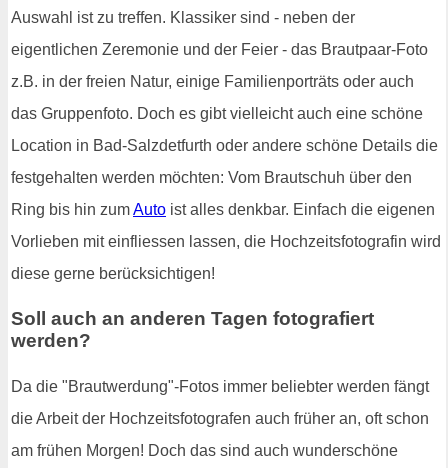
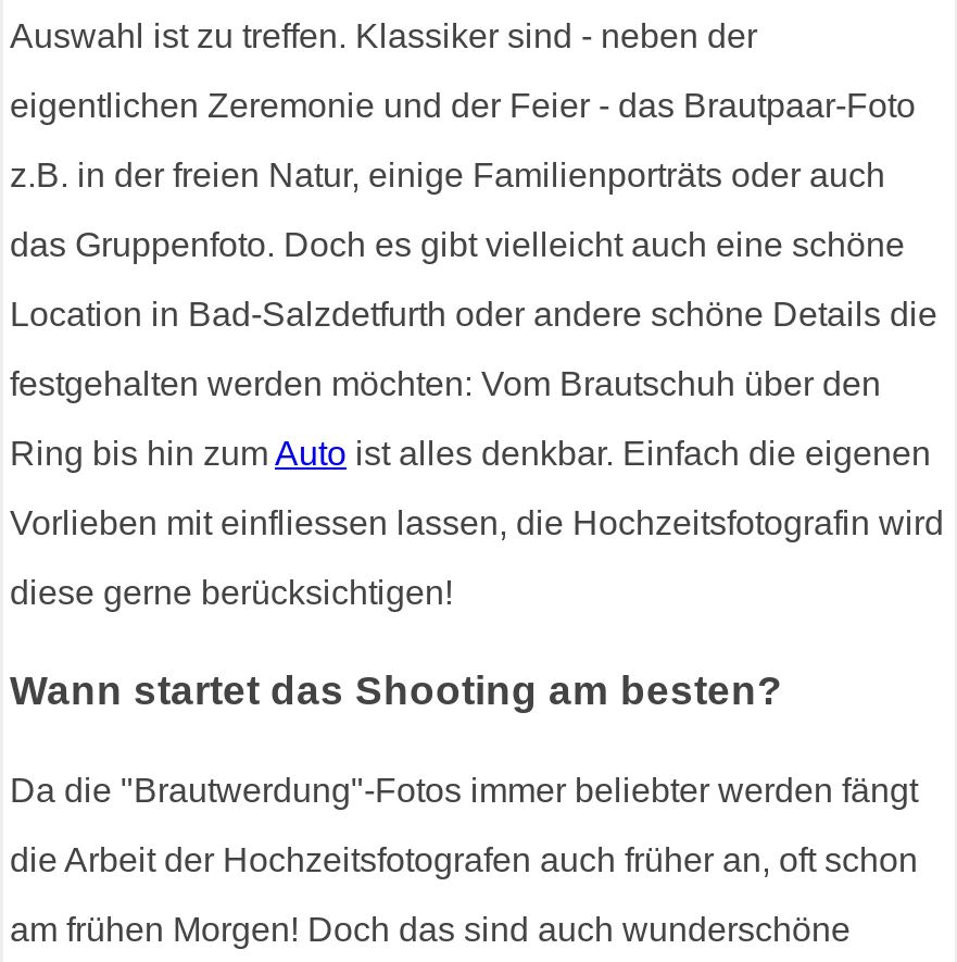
[11,308,374,351] Soll auch an anderen Tagen fotografiert | werden? -> [10,668,783,714] Wann startet das Shooting am besten?

